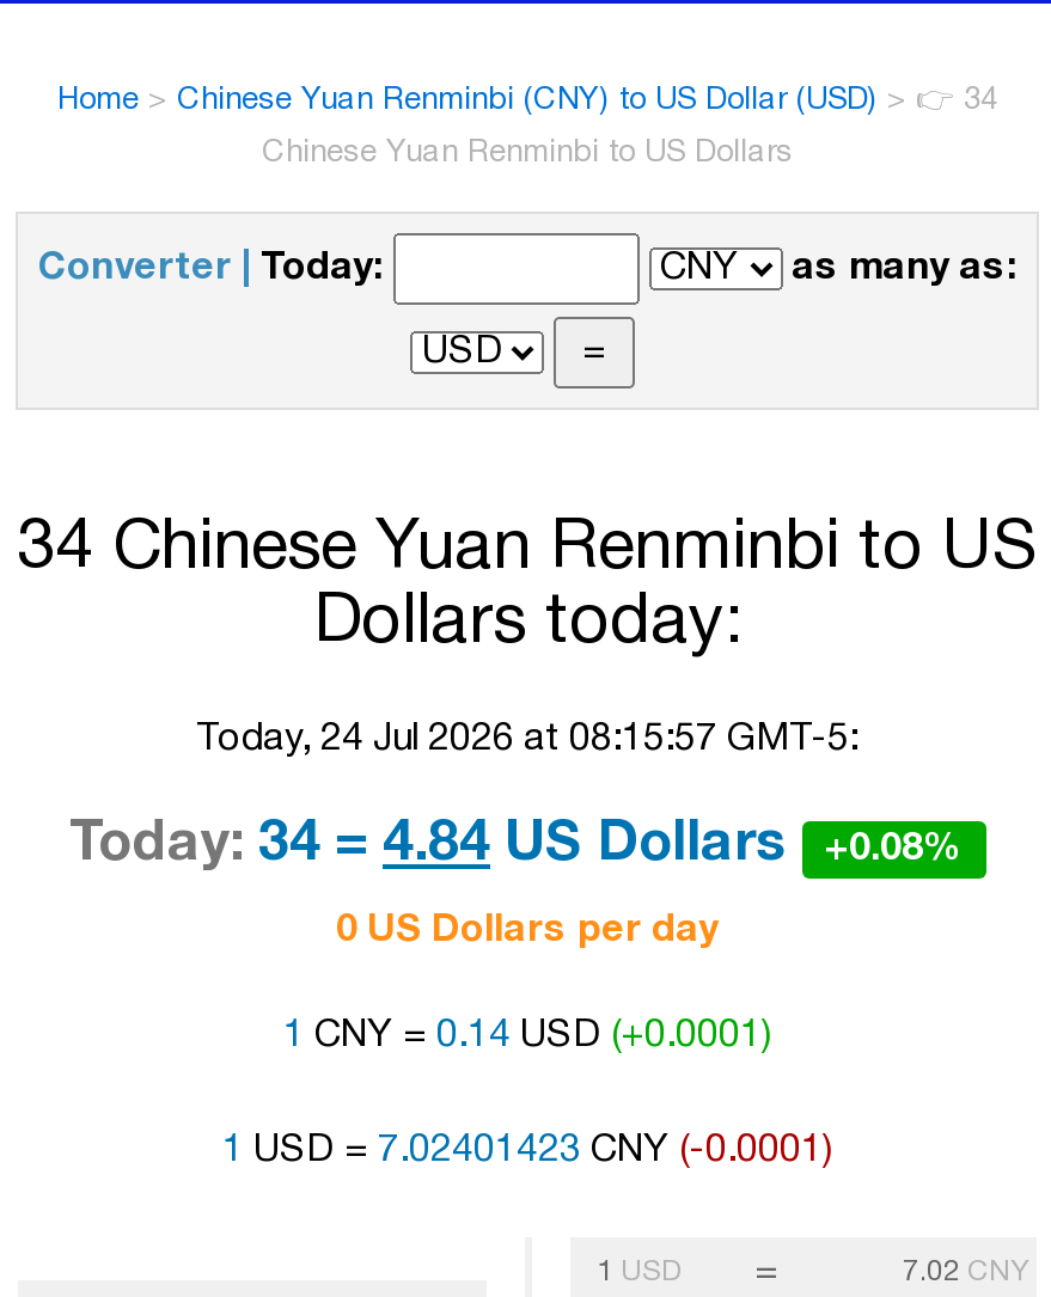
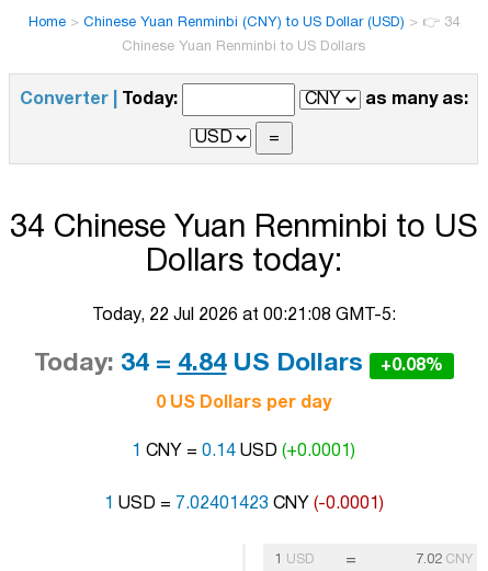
[196,723,858,756] Today, 24 Jul 2026 at 08:15:57 GMT-5: -> [92,308,395,323] Today, 22 Jul 2026 at 00:21:08 GMT-5:

